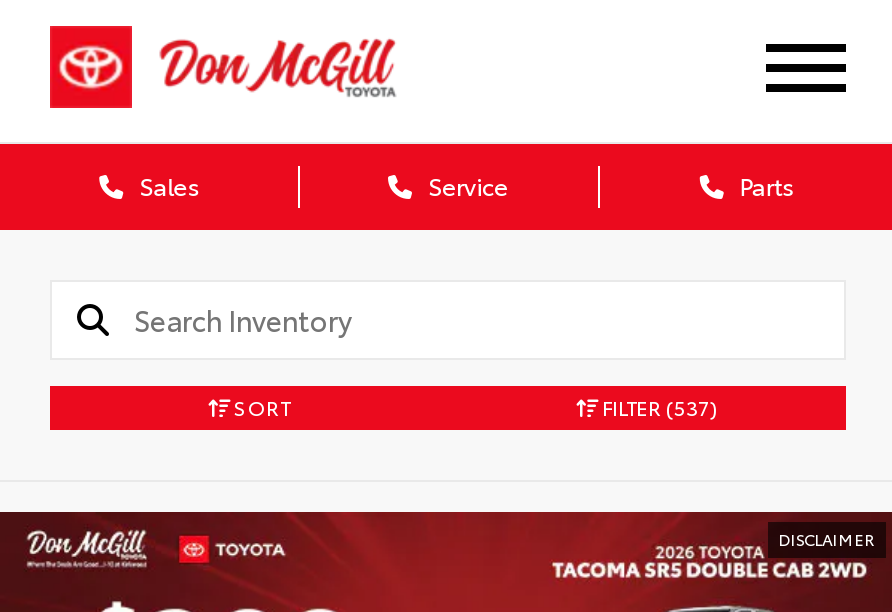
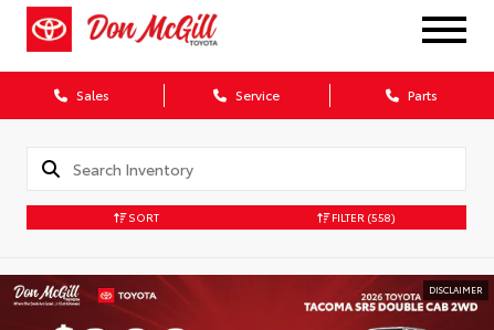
[598,392,718,422] FILTER (537) -> [329,208,396,225] FILTER (558)

